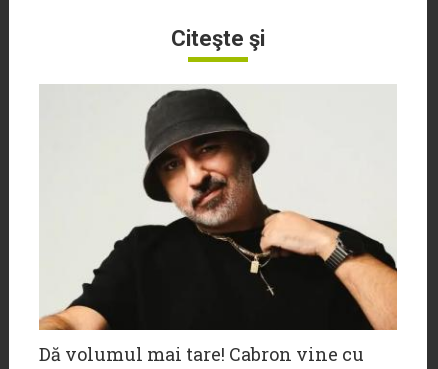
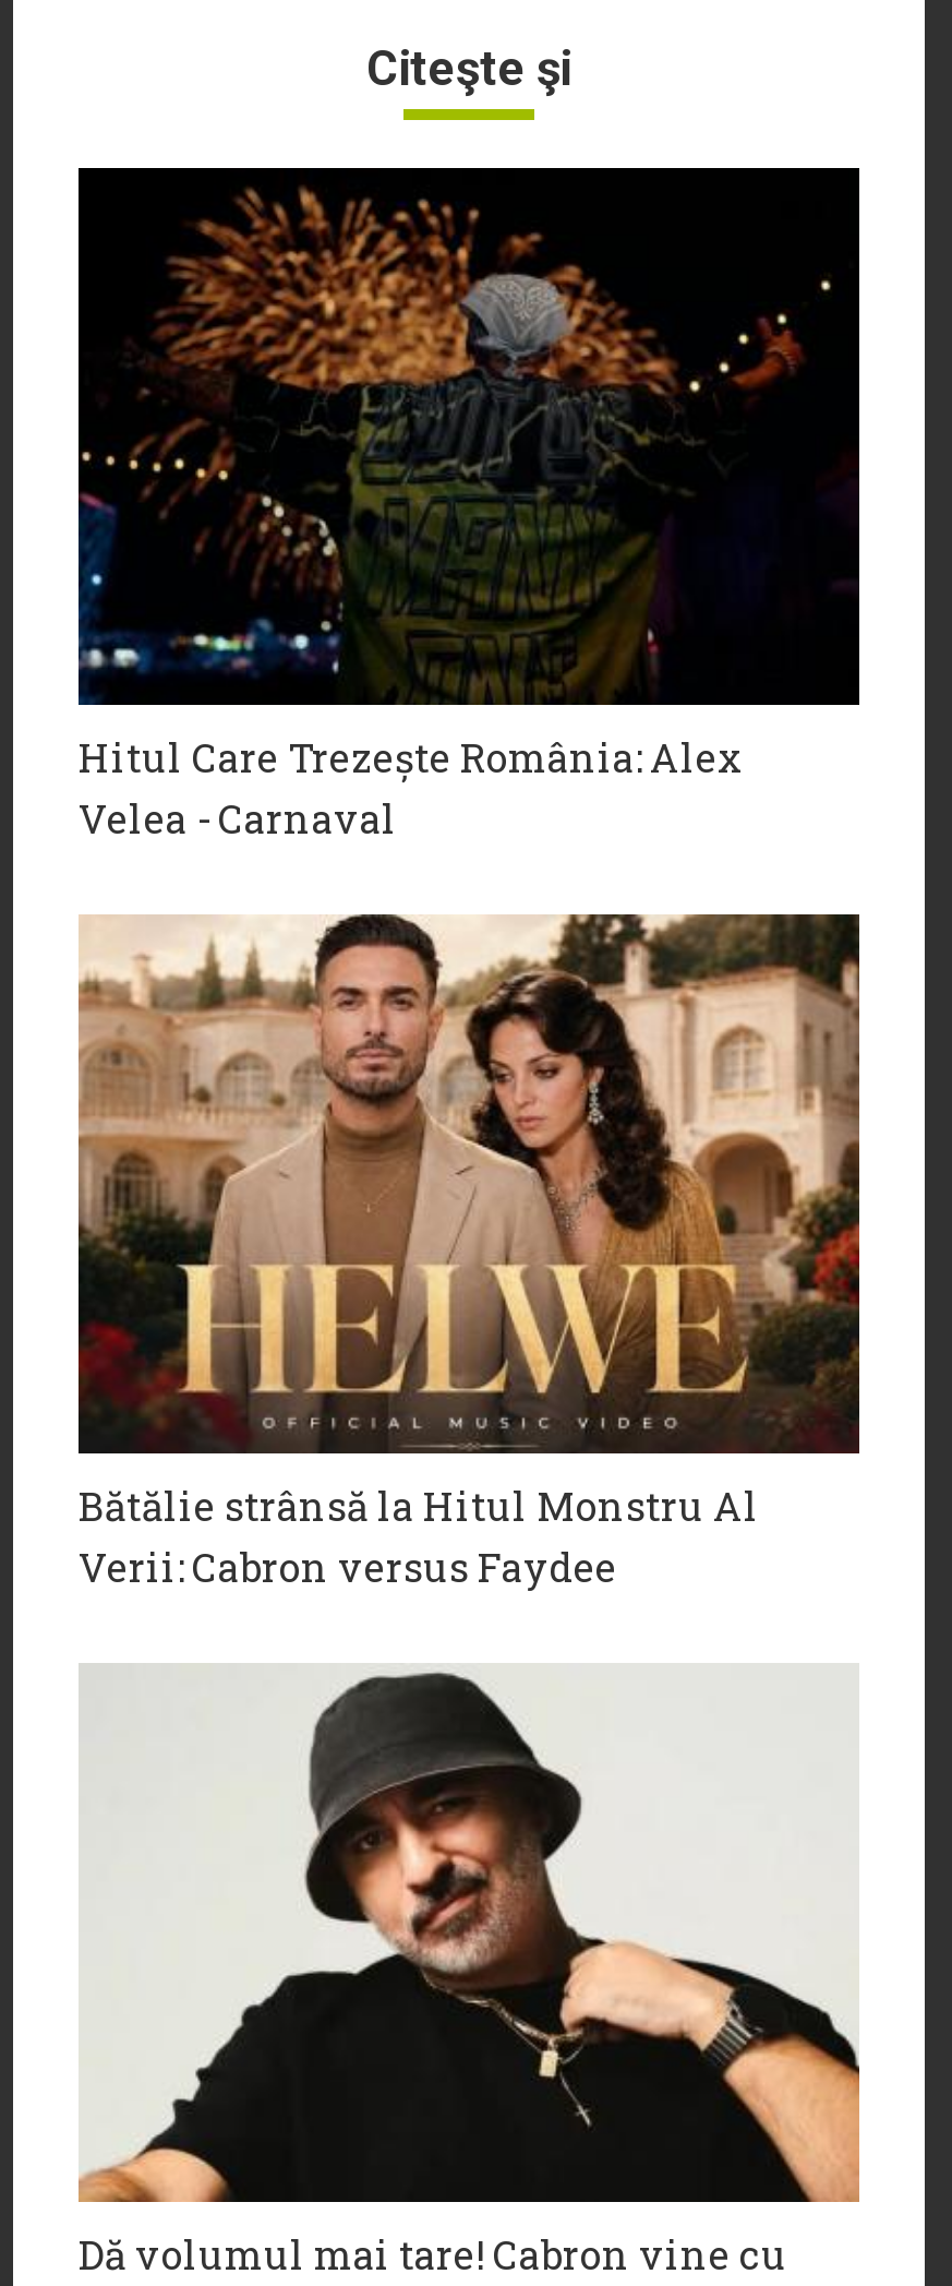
none -> [76,166,861,845] [image] | Hitul Care Trezește România: Alex | Velea - Carnaval
none -> [76,912,861,1593] [image] | Bătălie strânsă la Hitul Monstru Al | Verii: Cabron versus Faydee

